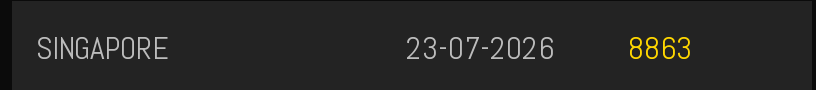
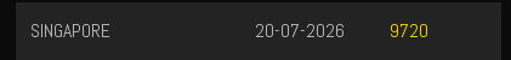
[406,29,554,69] 23-07-2026 -> [255,19,345,43] 20-07-2026
[628,30,692,70] 8863 -> [390,20,428,44] 9720

